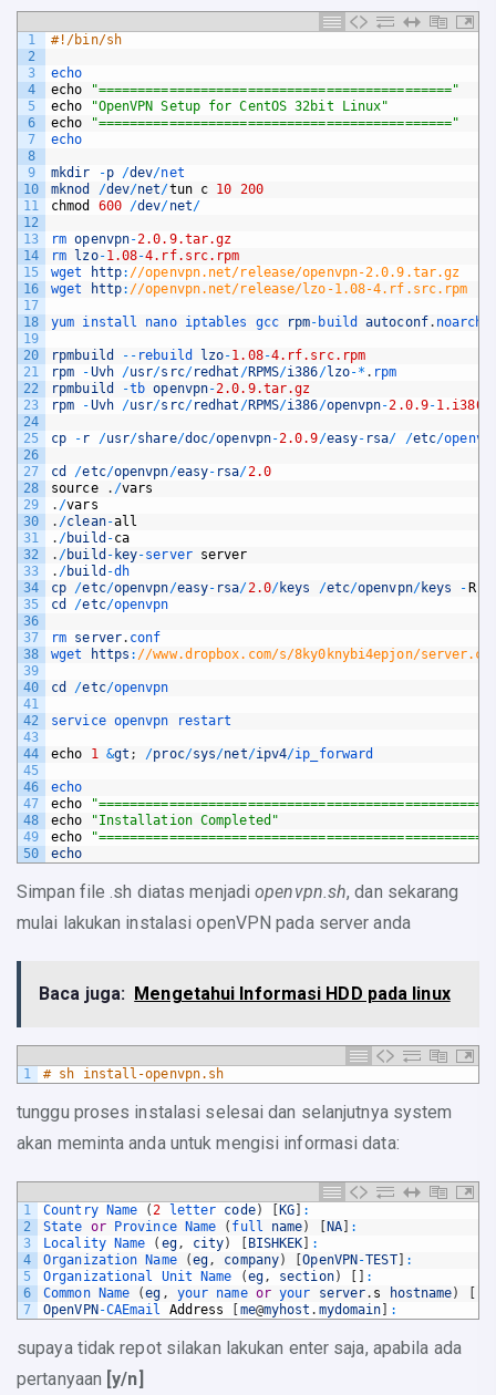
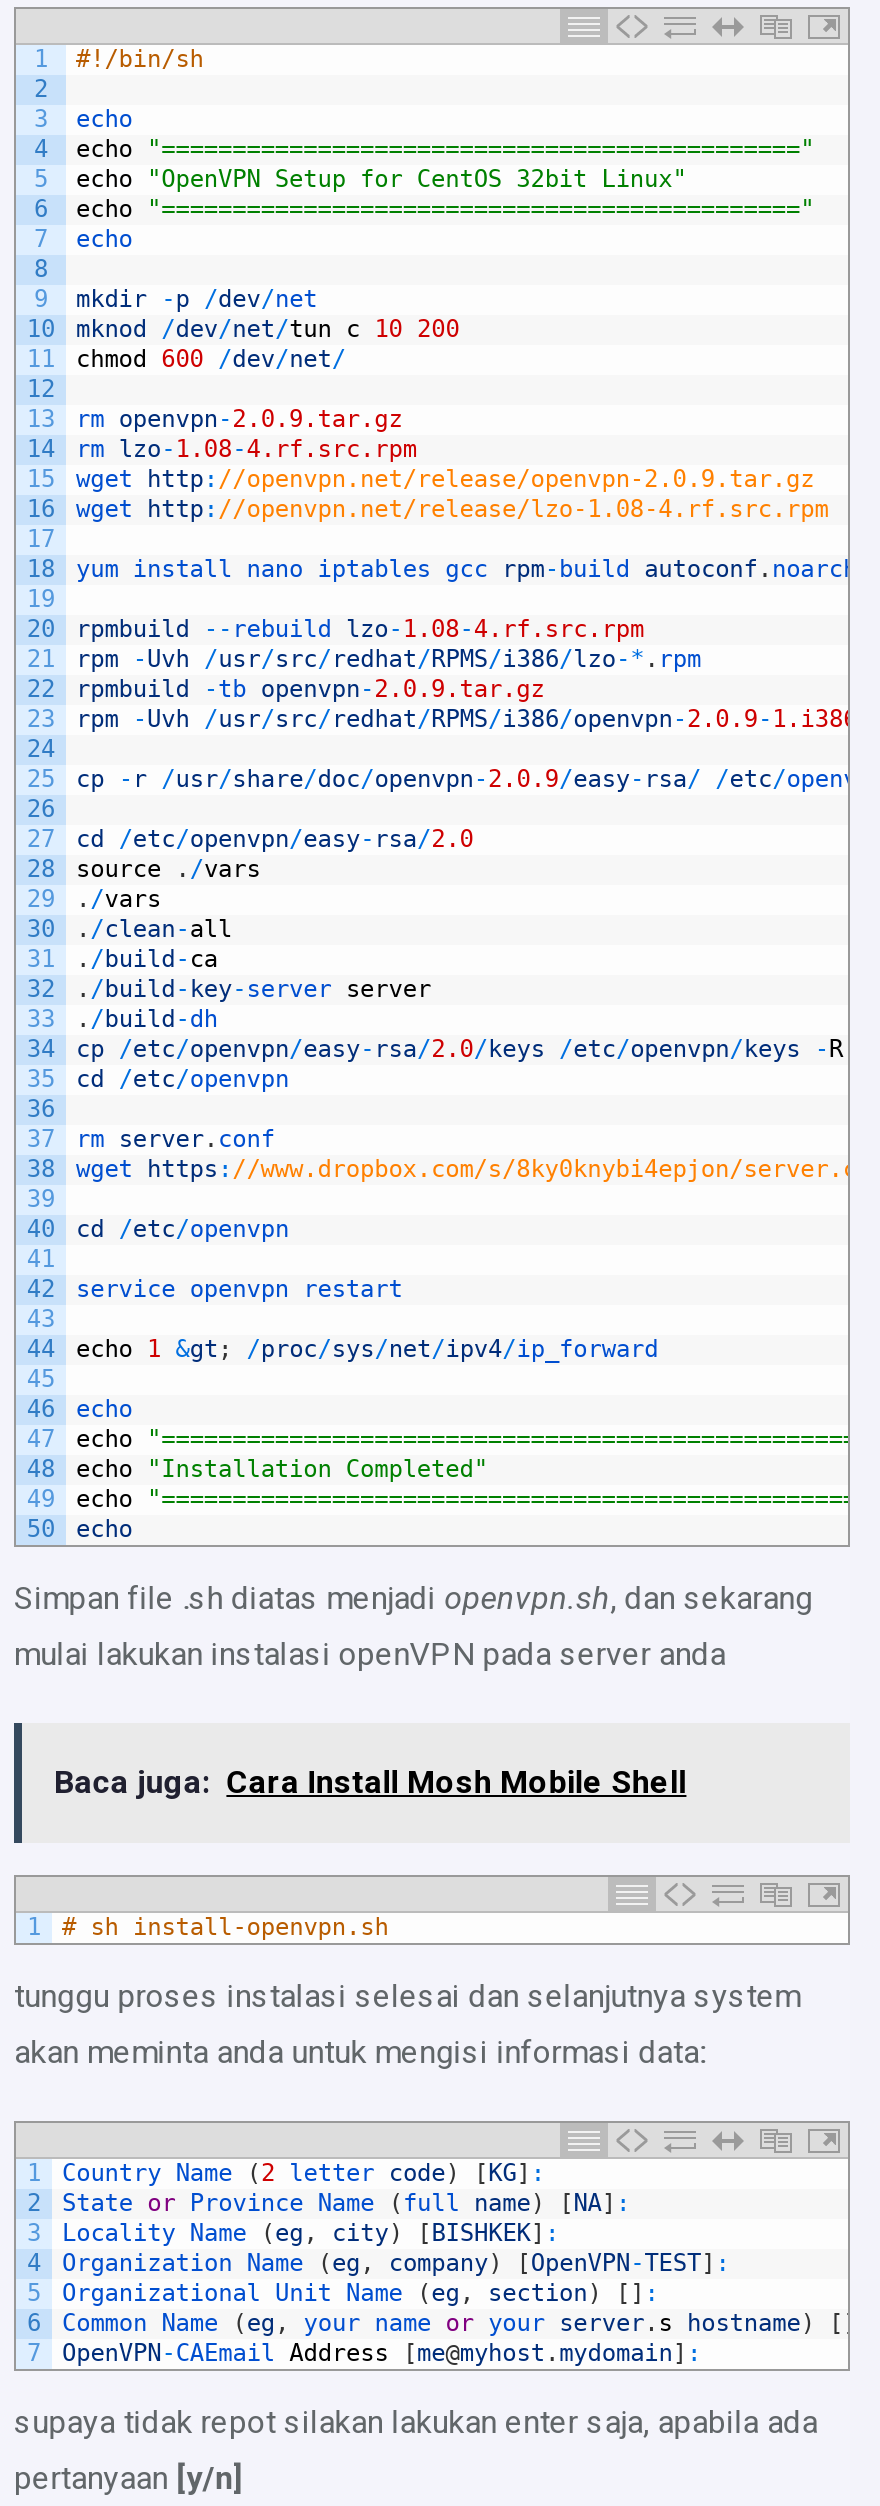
[39,983,450,1004] Baca juga: Mengetahui Informasi HDD pada linux -> [54,1763,686,1801] Baca juga: Cara Install Mosh Mobile Shell

